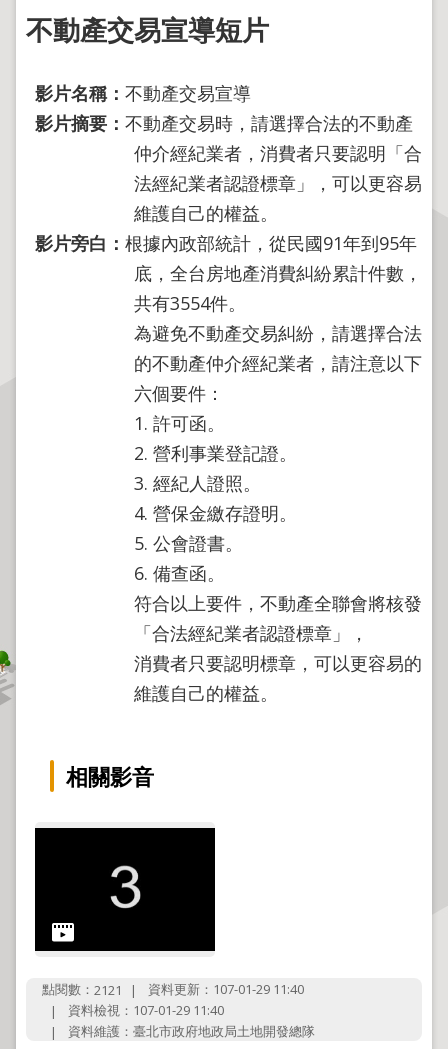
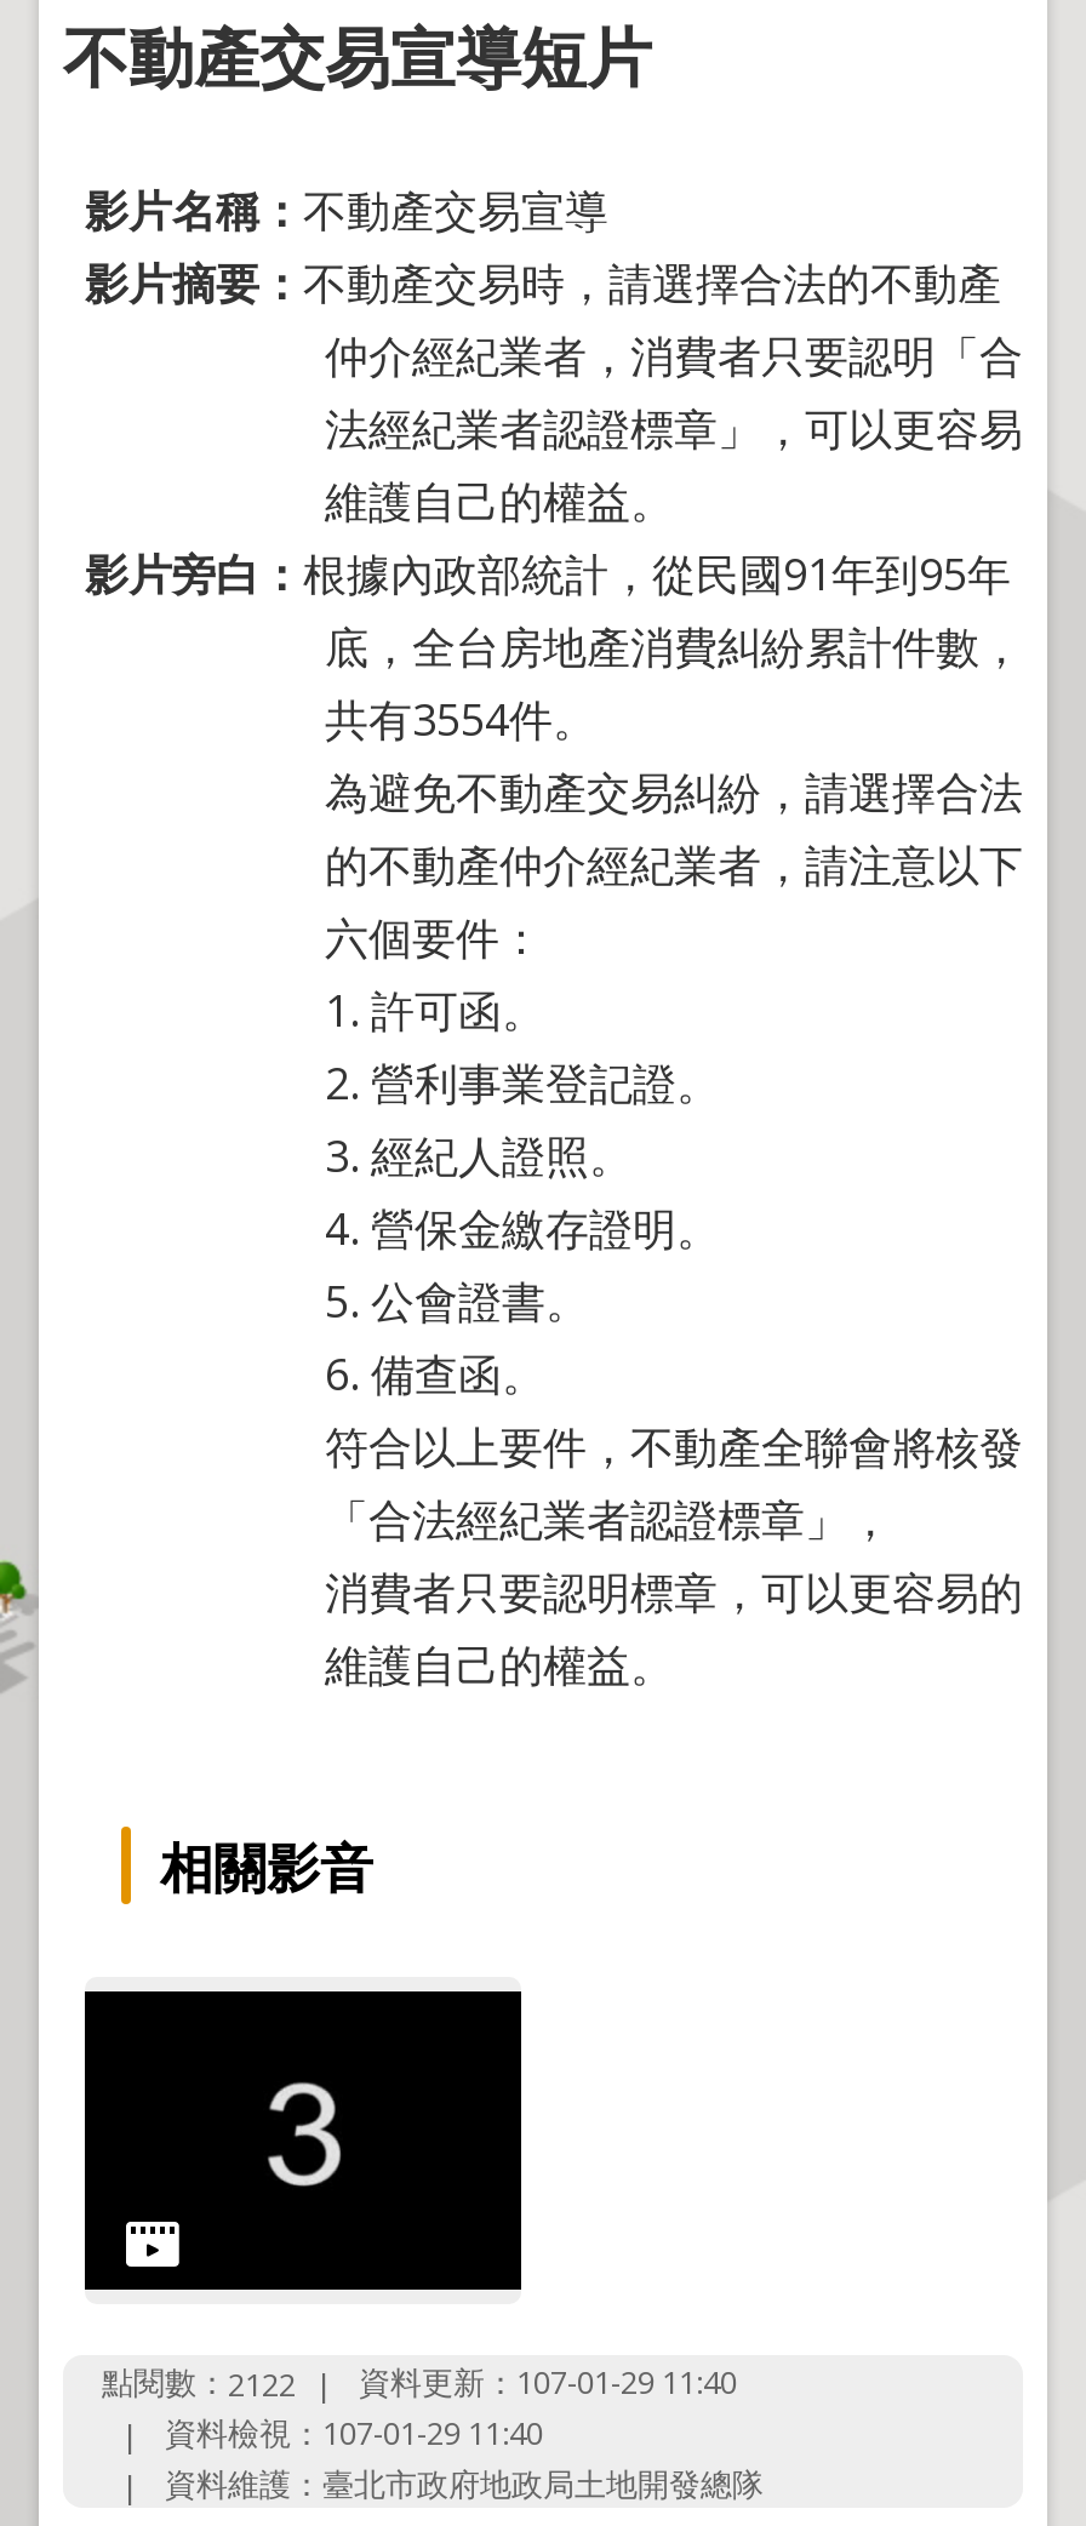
[42,980,122,999] 點閱數：2121 -> [102,2359,296,2407] 點閱數：2122

